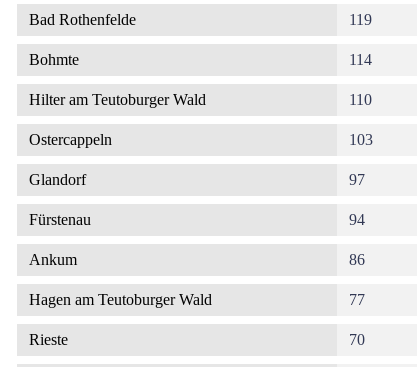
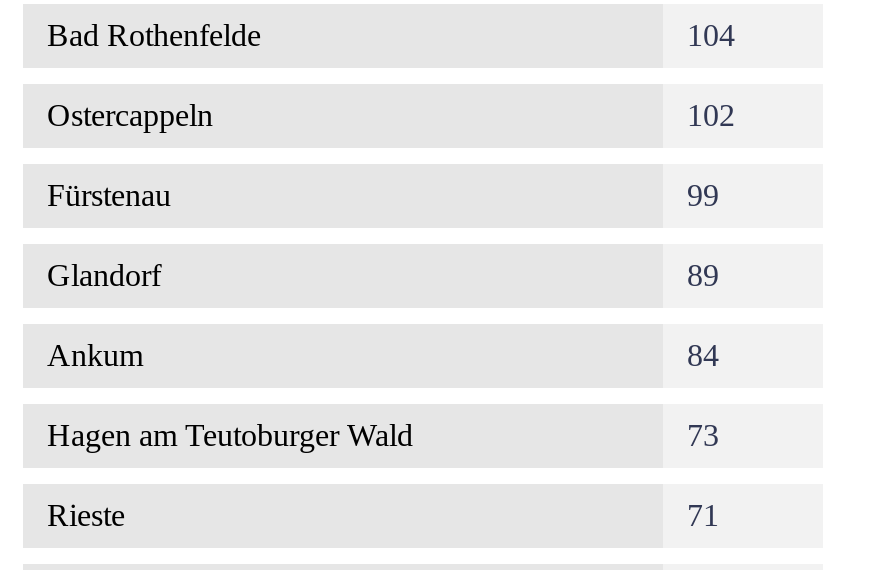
[29,11,372,108] 119 | Bohmte | 114 | Hilter am Teutoburger Wald | 110 -> [687,19,735,53] 104
[349,131,373,148] 103 -> [47,99,735,213] 102 | Fürstenau | 99
[29,171,365,228] 97 | Fürstenau | 94 -> [687,259,719,293] 89
[349,251,365,268] 86 -> [687,339,719,373] 84
[349,291,365,308] 77 -> [687,419,719,453] 73
[349,331,365,348] 70 -> [687,499,719,533] 71

